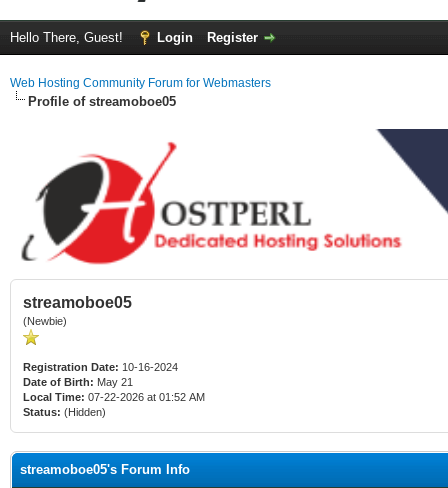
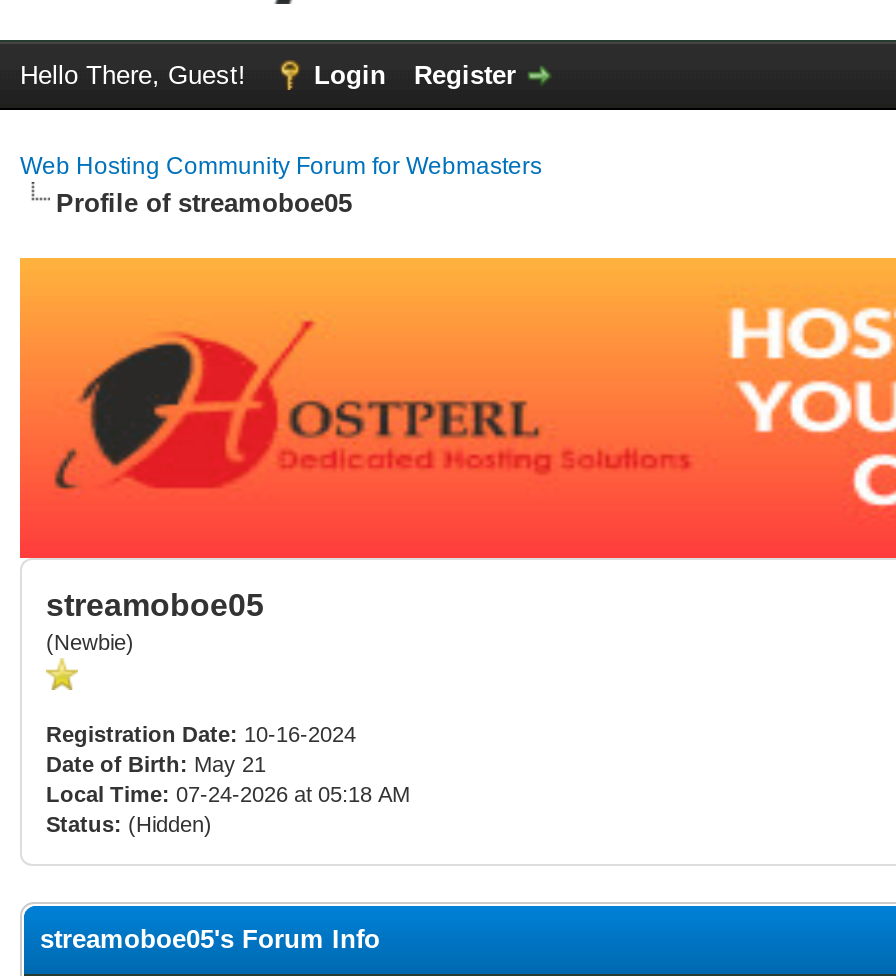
[10,128,445,279] [image] -> [18,256,890,560] [image]
[23,391,205,403] Local Time: 07-22-2026 at 01:52 AM -> [46,782,410,806] Local Time: 07-24-2026 at 05:18 AM

